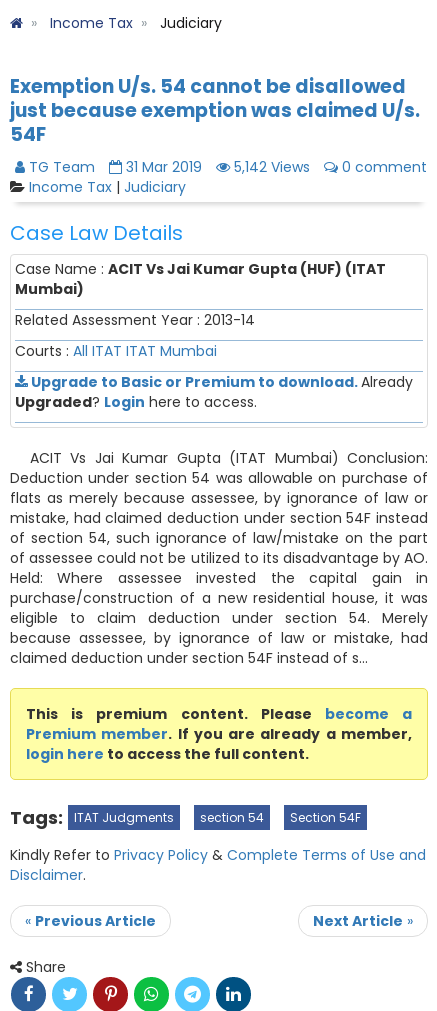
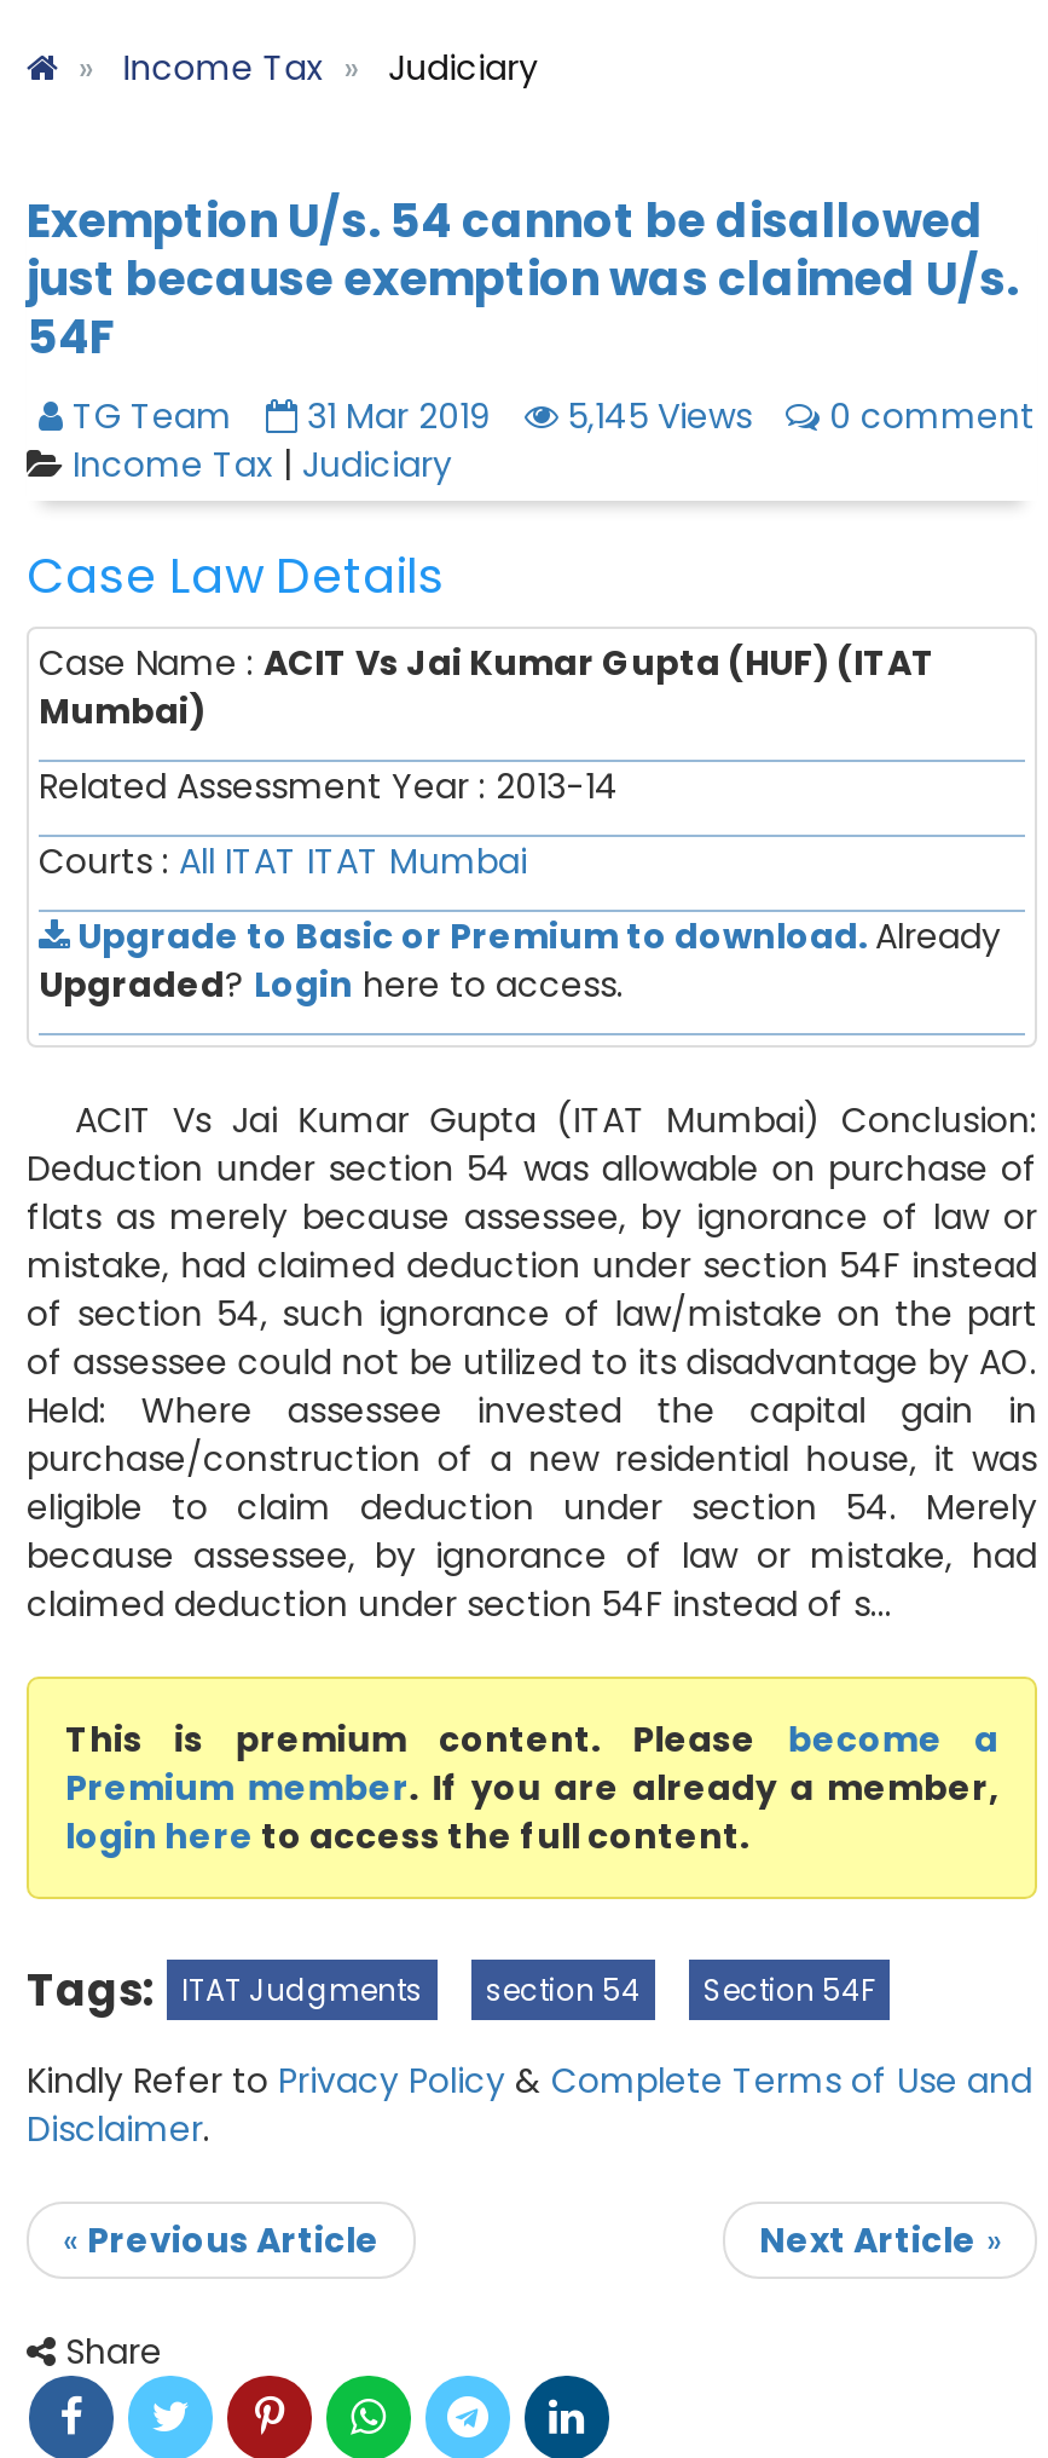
[25,157,427,177] TG Team 31 Mar 2019 5,142 Views 0 comment -> [63,392,1035,440] TG Team 31 Mar 2019 5,145 Views 0 comment

